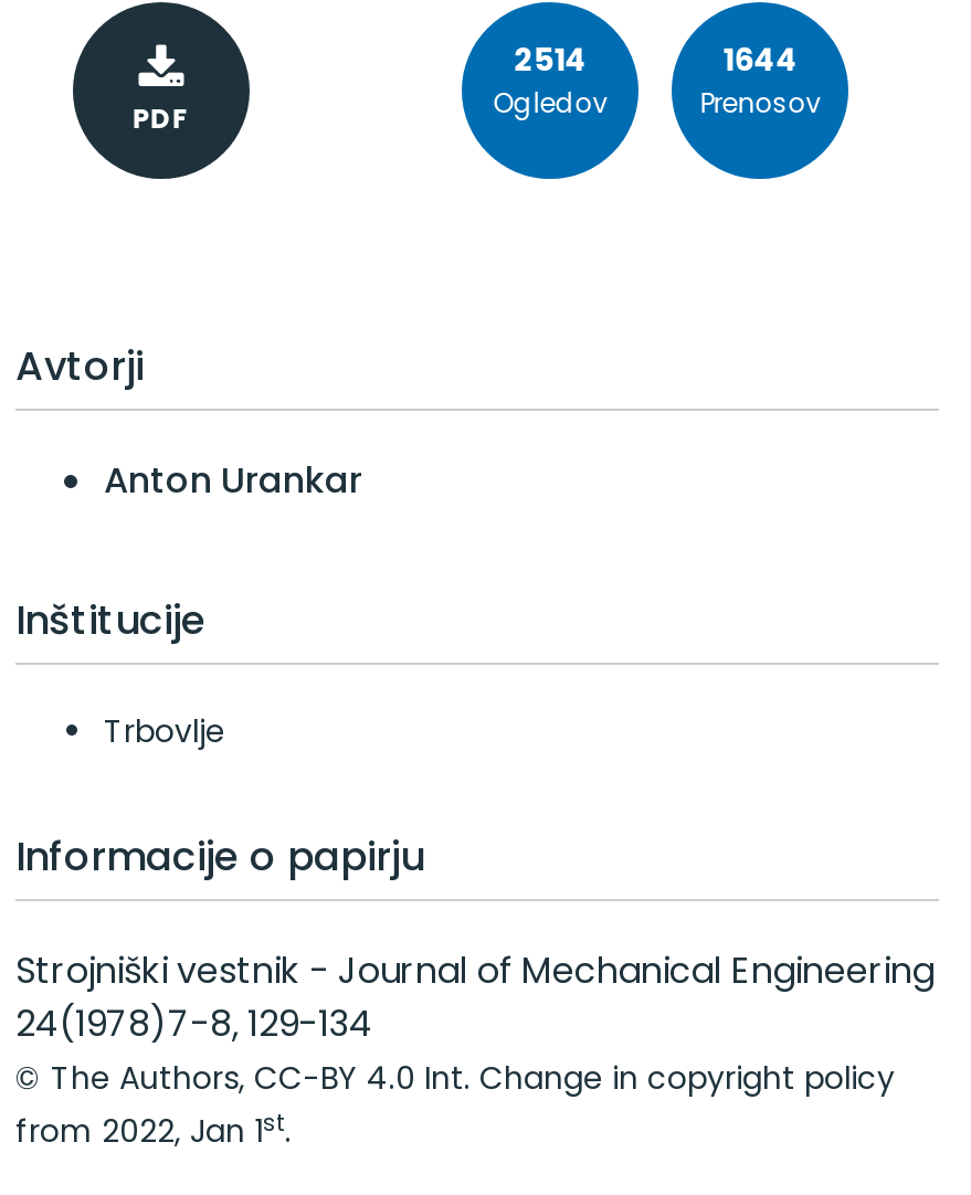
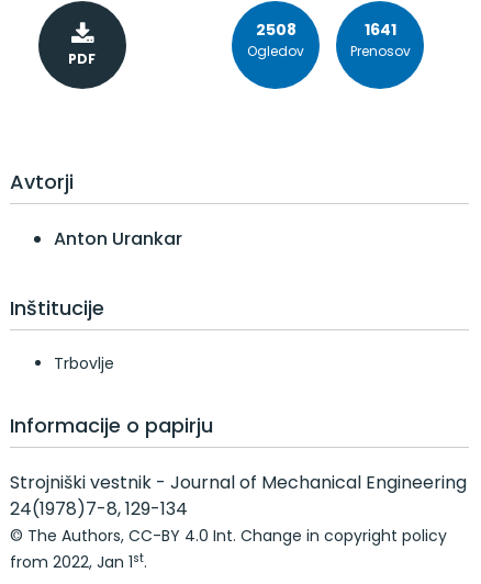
[514,38,587,82] 2514 -> [256,19,296,41] 2508
[723,38,798,82] 1644 -> [364,19,396,41] 1641

